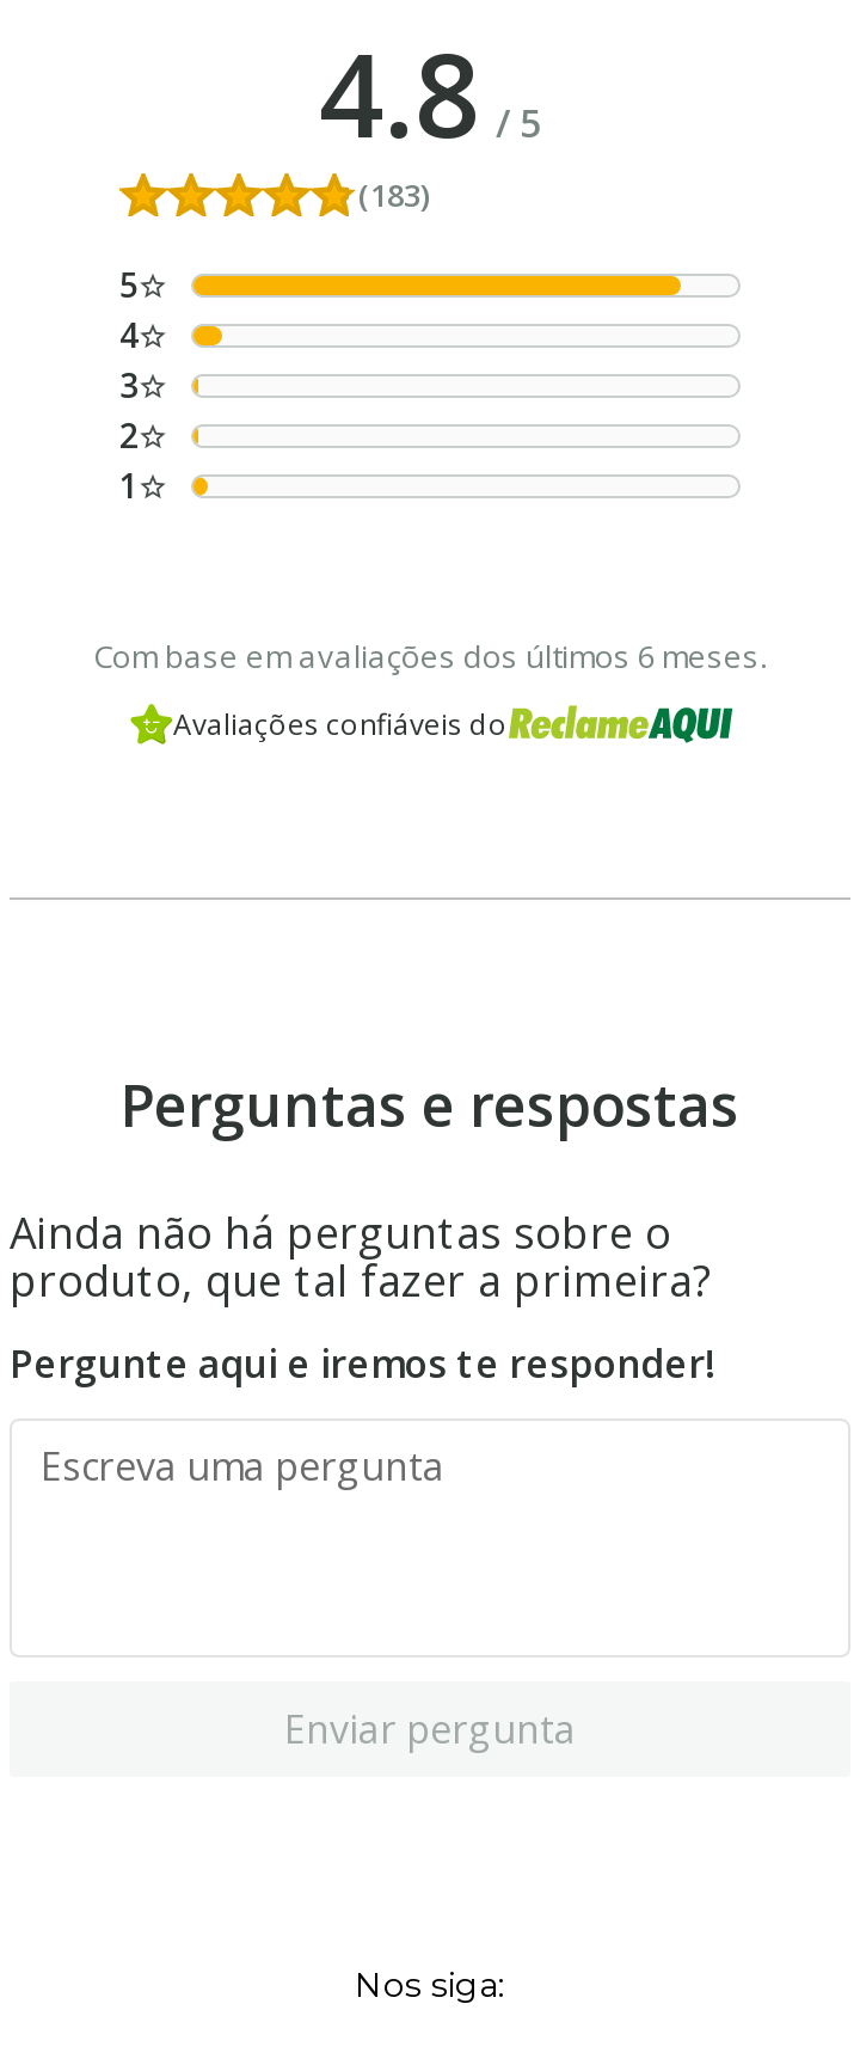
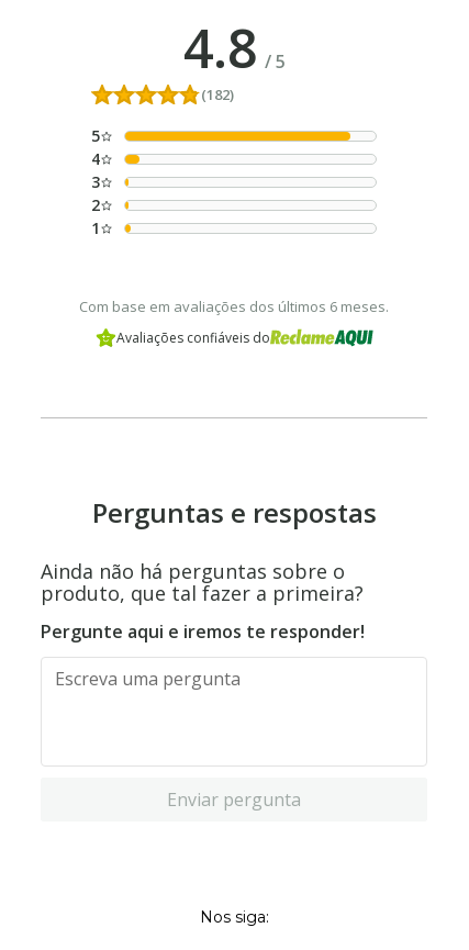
[358,174,430,217] (183) -> [201,85,234,105] (182)

